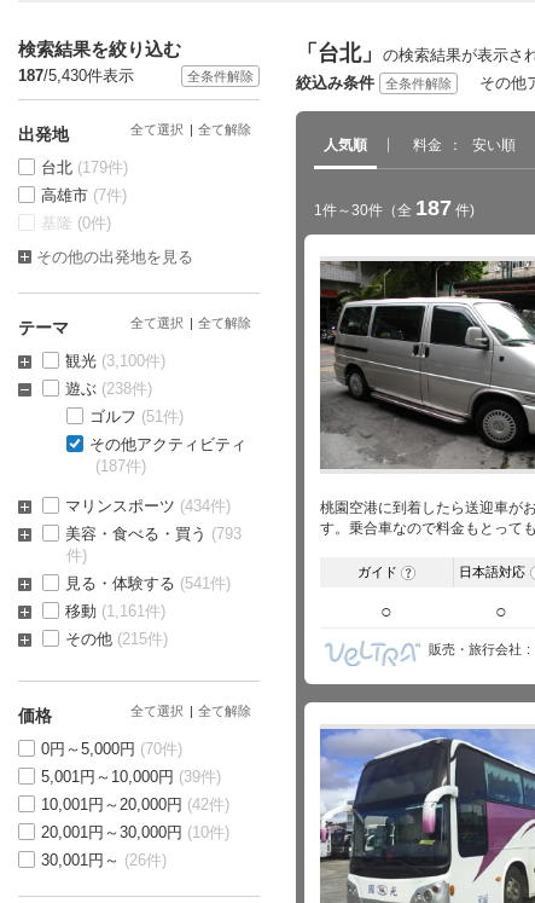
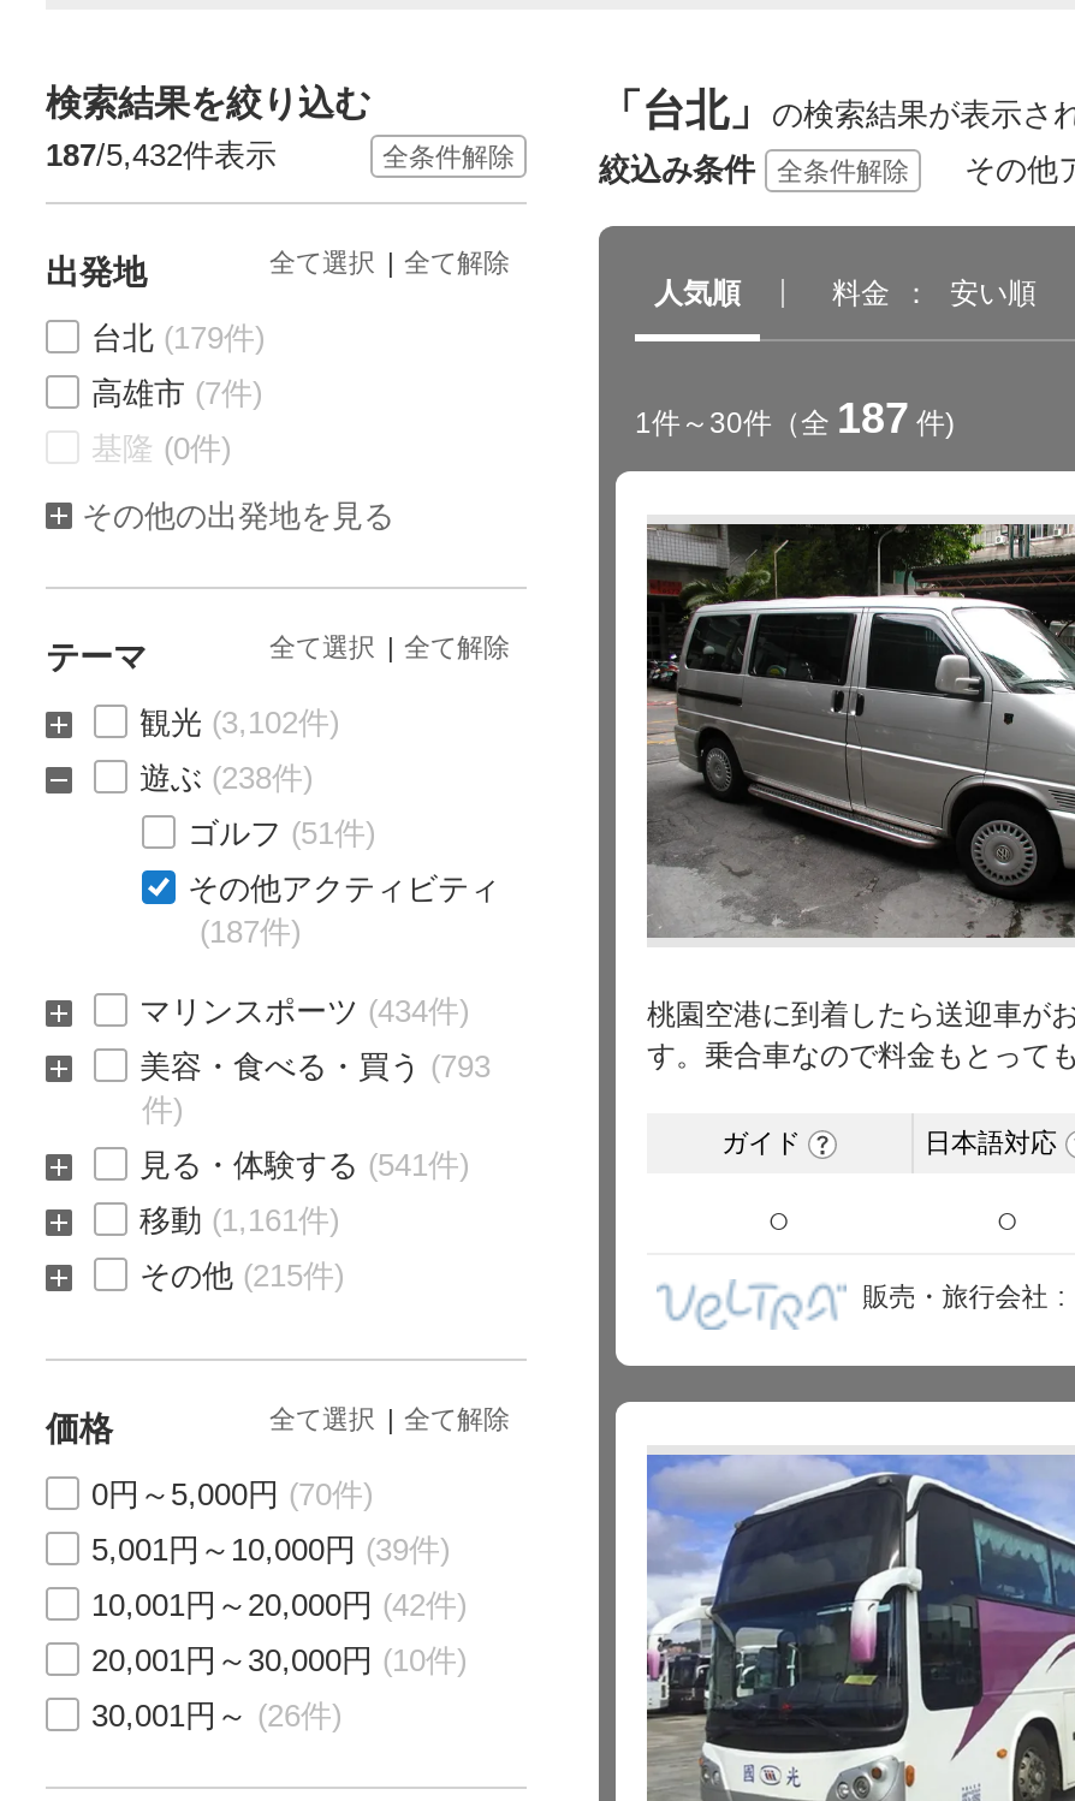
[18,66,134,84] 187/5,430件表示 -> [46,137,277,173] 187/5,432件表示
[65,352,165,370] 観光 (3,100件) -> [139,704,339,740] 観光 (3,102件)

